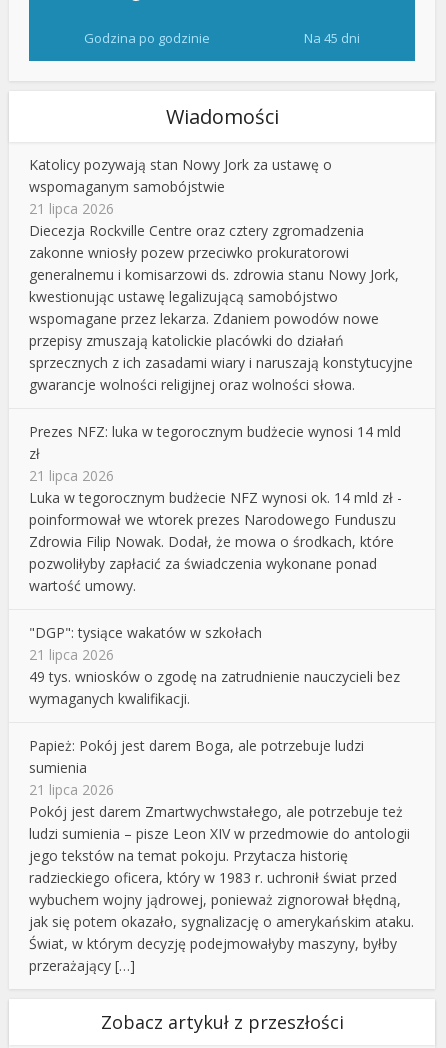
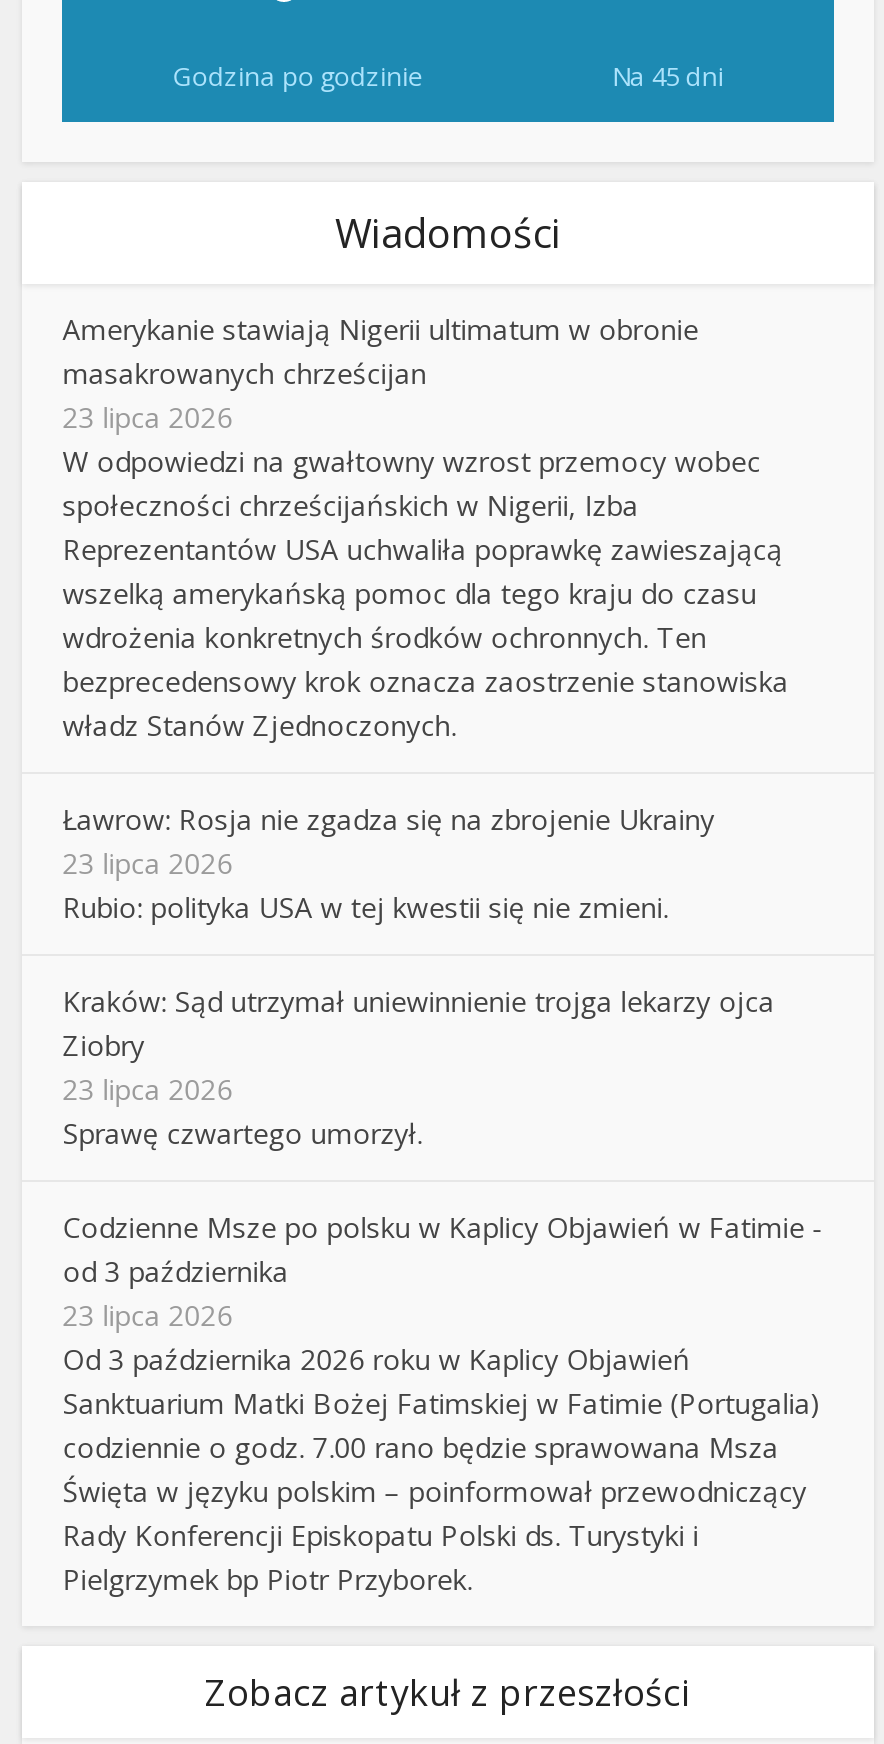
[29,155,413,394] Katolicy pozywają stan Nowy Jork za ustawę o | wspomaganym samobójstwie | 21 lipca 2026 | Diecezja Rockville Centre oraz cztery zgromadzenia | zakonne wniosły pozew przeciwko prokuratorowi | generalnemu i komisarzowi ds. zdrowia stanu Nowy Jork, | kwestionując ustawę legalizującą samobójstwo | wspomagane przez lekarza. Zdaniem powodów nowe | przepisy zmuszają katolickie placówki do działań | sprzecznych z ich zasadami wiary i naruszają konstytucyjne | gwarancje wolności religijnej oraz wolności słowa. -> [62,311,788,745] Amerykanie stawiają Nigerii ultimatum w obronie | masakrowanych chrześcijan | 23 lipca 2026 | W odpowiedzi na gwałtowny wzrost przemocy wobec | społeczności chrześcijańskich w Nigerii, Izba | Reprezentantów USA uchwaliła poprawkę zawieszającą | wszelką amerykańską pomoc dla tego kraju do czasu | wdrożenia konkretnych środków ochronnych. Ten | bezprecedensowy krok oznacza zaostrzenie stanowiska | władz Stanów Zjednoczonych.
[29,422,402,595] Prezes NFZ: luka w tegorocznym budżecie wynosi 14 mld | zł | 21 lipca 2026 | Luka w tegorocznym budżecie NFZ wynosi ok. 14 mld zł - | poinformował we wtorek prezes Narodowego Funduszu | Zdrowia Filip Nowak. Dodał, że mowa o środkach, które | pozwoliłyby zapłacić za świadczenia wykonane ponad | wartość umowy. -> [62,801,714,927] Ławrow: Rosja nie zgadza się na zbrojenie Ukrainy | 23 lipca 2026 | Rubio: polityka USA w tej kwestii się nie zmieni.
[29,623,400,708] "DGP": tysiące wakatów w szkołach | 21 lipca 2026 | 49 tys. wniosków o zgodę na zatrudnienie nauczycieli bez | wymaganych kwalifikacji. -> [62,983,774,1153] Kraków: Sąd utrzymał uniewinnienie trojga lekarzy ojca | Ziobry | 23 lipca 2026 | Sprawę czwartego umorzył.
[29,736,414,975] Papież: Pokój jest darem Boga, ale potrzebuje ludzi | sumienia | 21 lipca 2026 | Pokój jest darem Zmartwychwstałego, ale potrzebuje też | ludzi sumienia – pisze Leon XIV w przedmowie do antologii | jego tekstów na temat pokoju. Przytacza historię | radzieckiego oficera, który w 1983 r. uchronił świat przed | wybuchem wojny jądrowej, ponieważ zignorował błędną, | jak się potem okazało, sygnalizację o amerykańskim ataku. | Świat, w którym decyzję podejmowałyby maszyny, byłby | przerażający […] -> [62,1209,822,1599] Codzienne Msze po polsku w Kaplicy Objawień w Fatimie - | od 3 października | 23 lipca 2026 | Od 3 października 2026 roku w Kaplicy Objawień | Sanktuarium Matki Bożej Fatimskiej w Fatimie (Portugalia) | codziennie o godz. 7.00 rano będzie sprawowana Msza | Święta w języku polskim – poinformował przewodniczący | Rady Konferencji Episkopatu Polski ds. Turystyki i | Pielgrzymek bp Piotr Przyborek.

